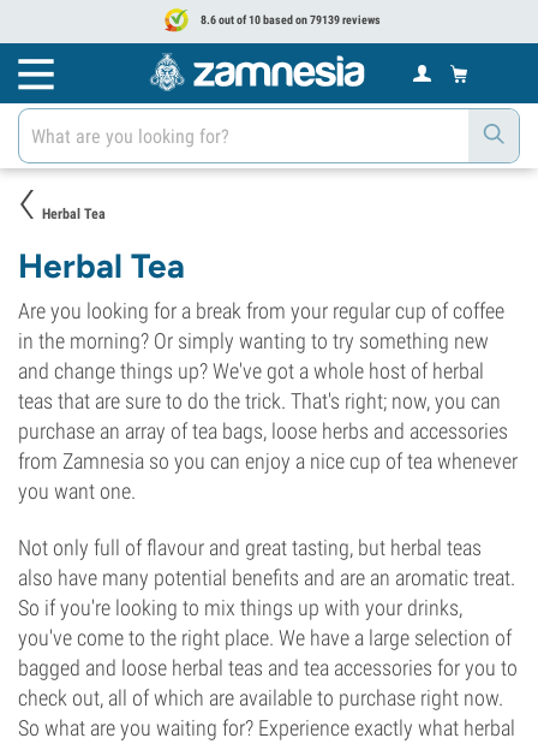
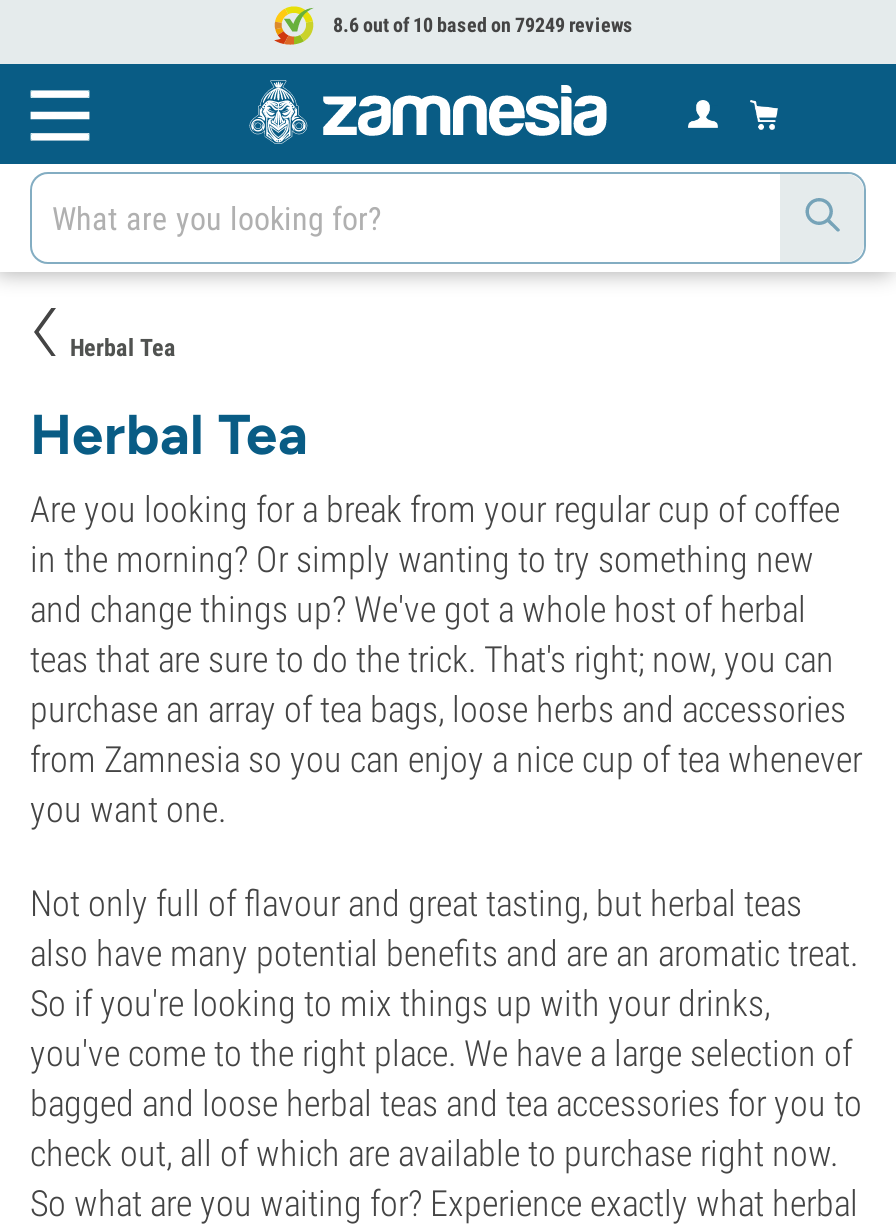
[198,13,380,26] 8.6 out of 10 based on 79139 reviews -> [329,14,633,36] 8.6 out of 10 based on 79249 reviews

